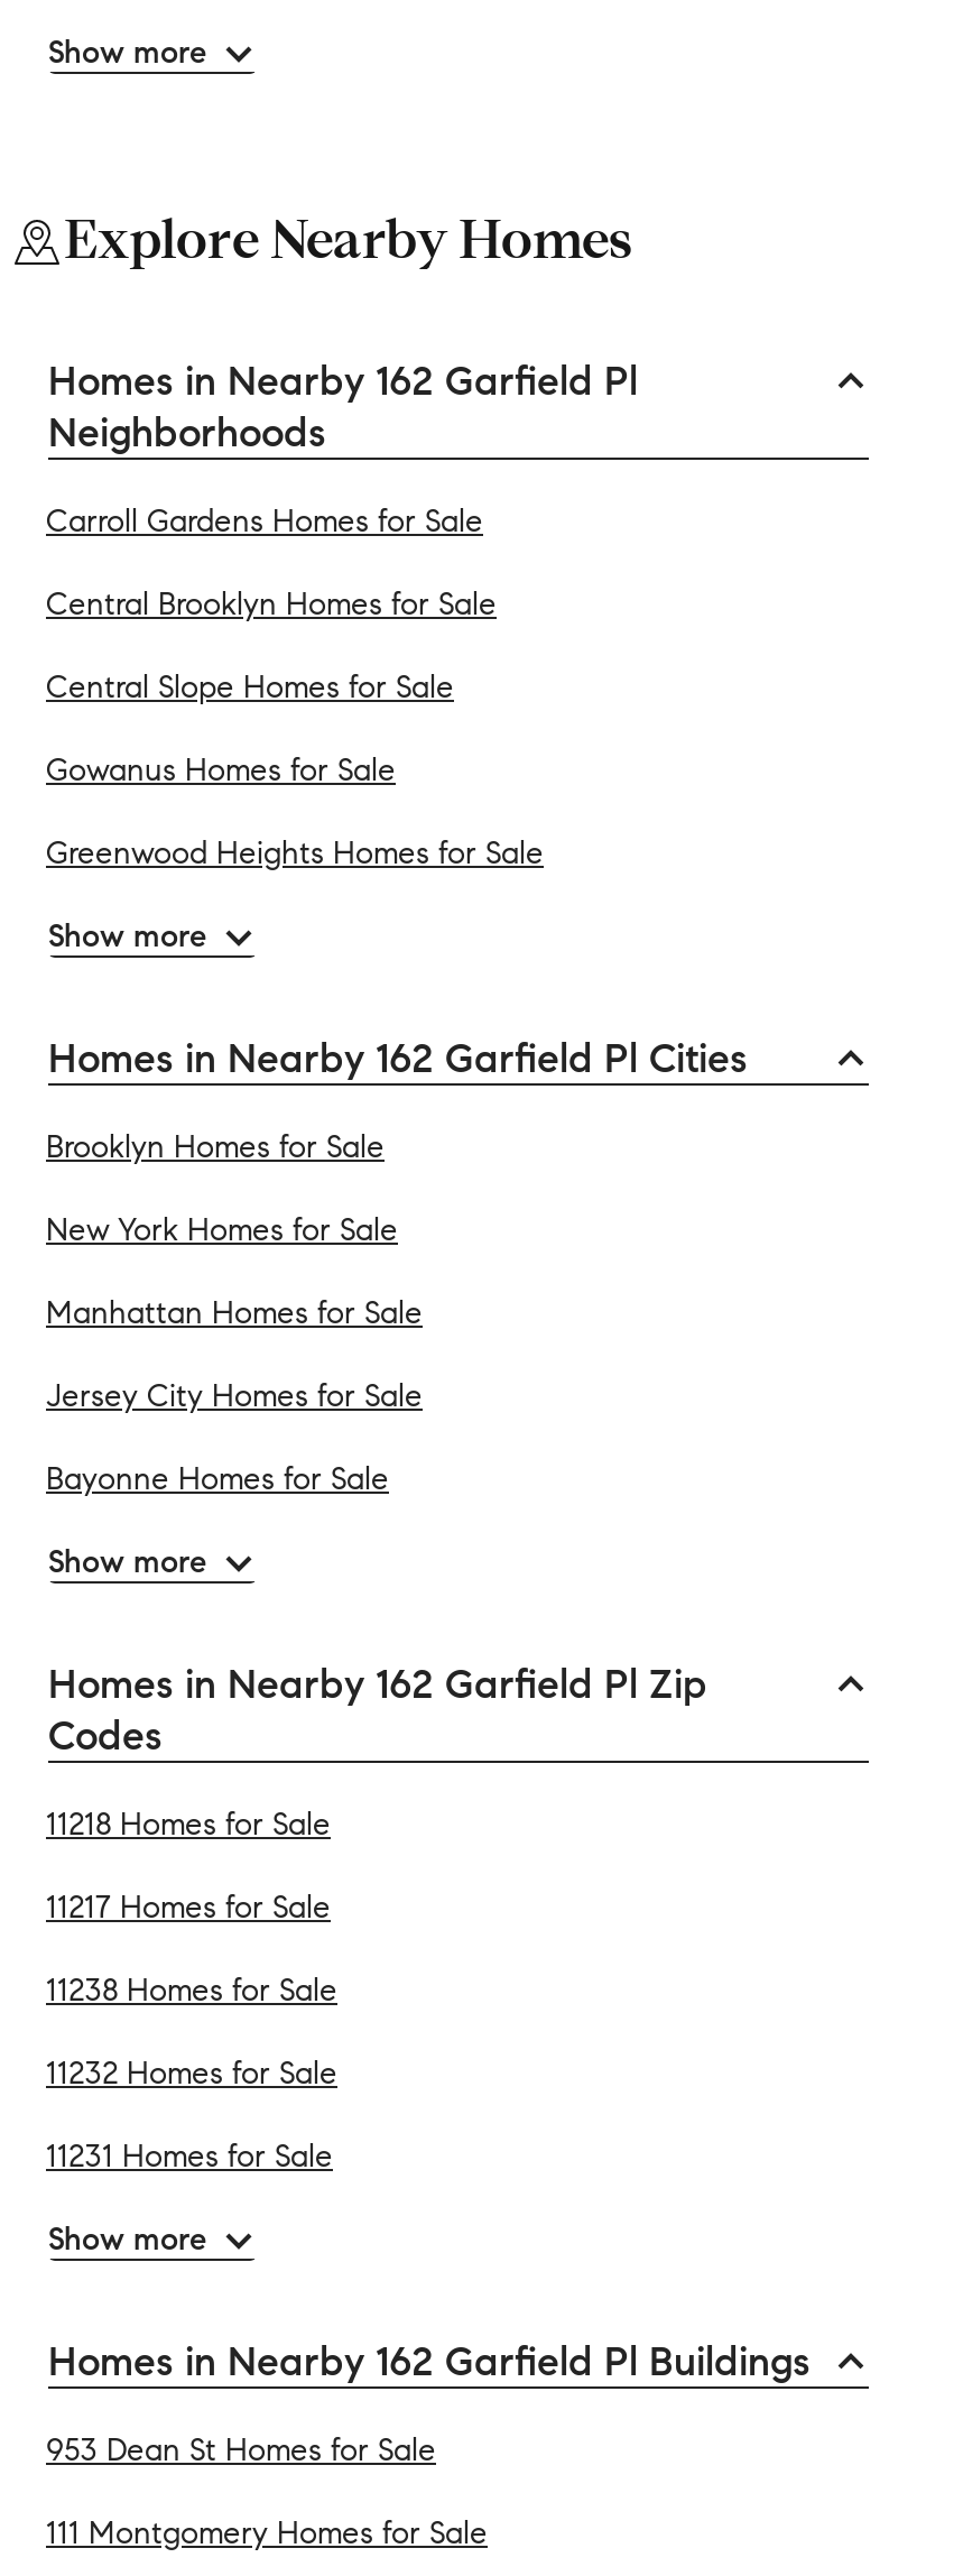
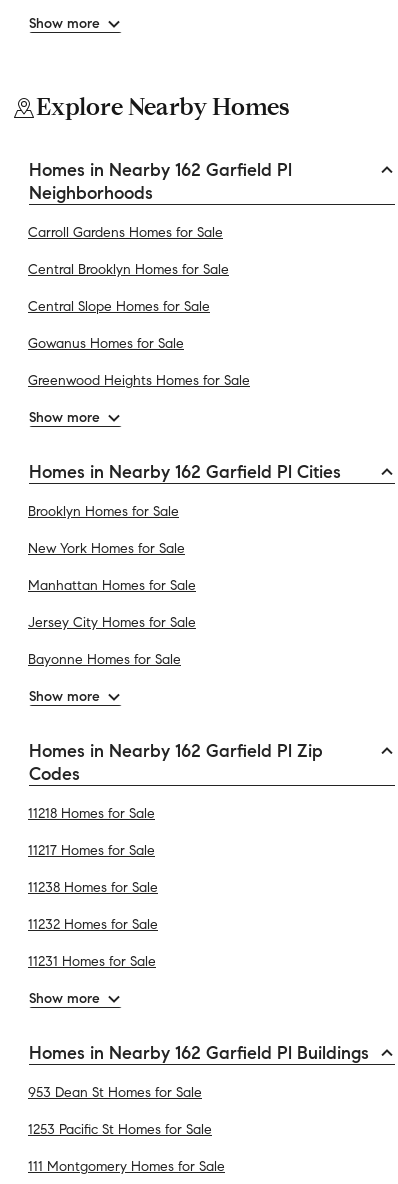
none -> [28,1121,212,1138] 1253 Pacific St Homes for Sale

